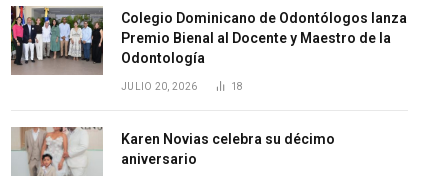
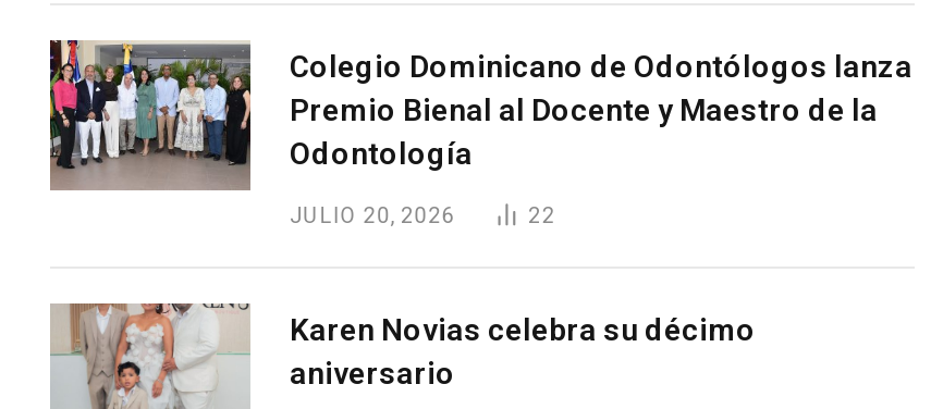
[230,81,243,92] 18 -> [528,203,556,227] 22

